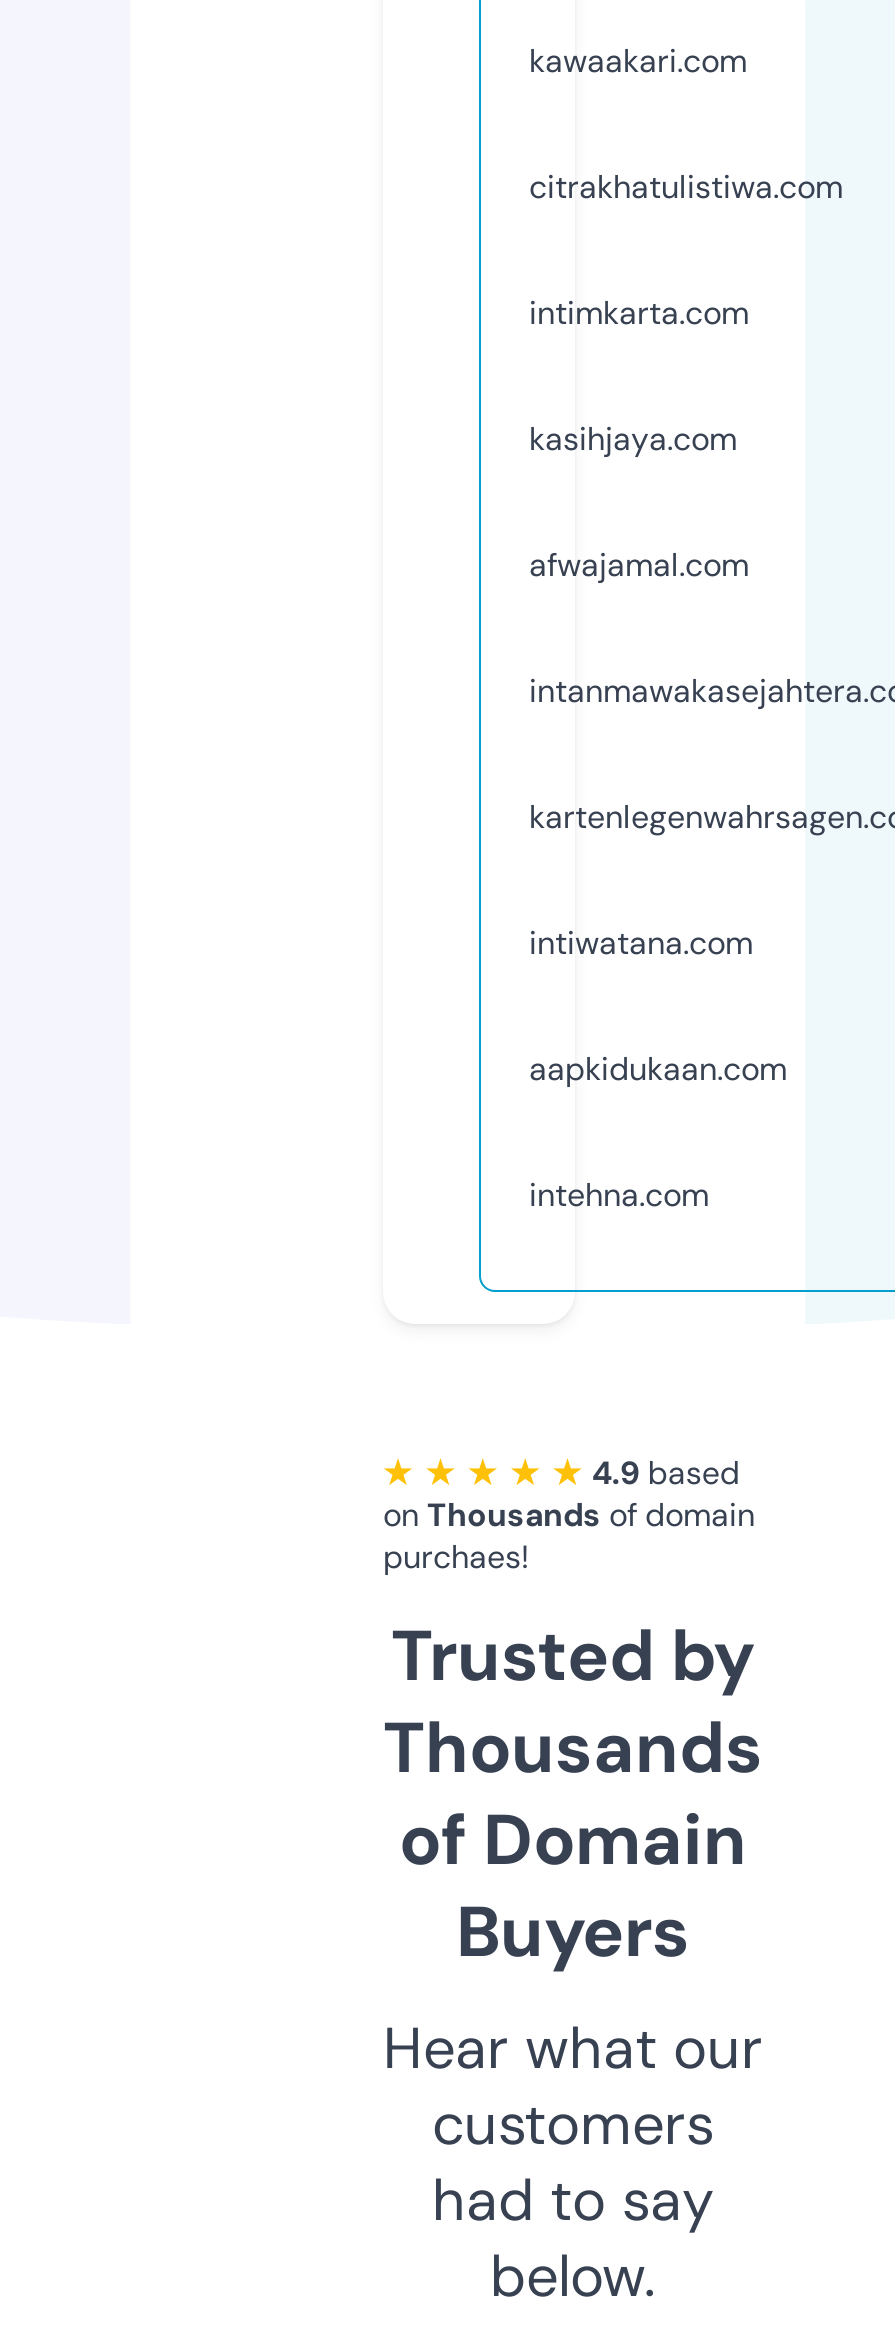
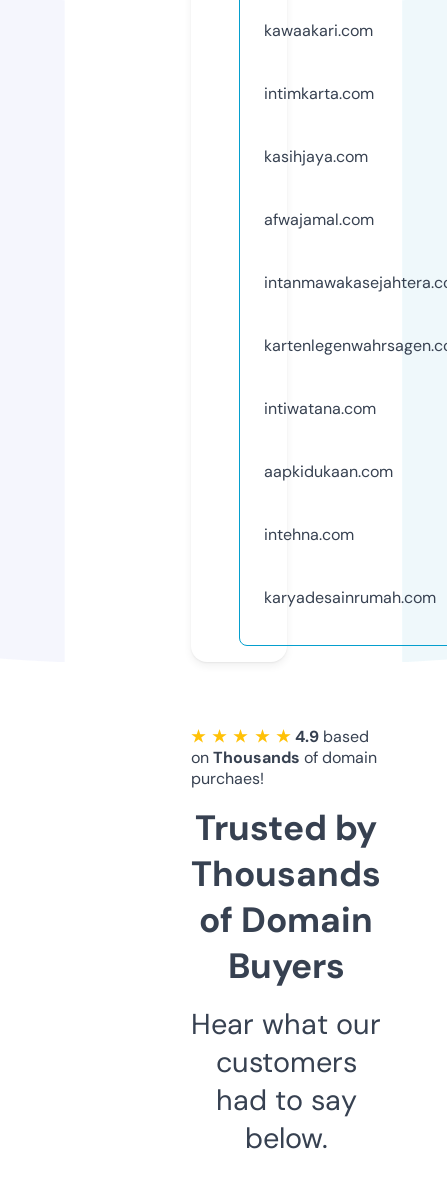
[529,166,843,208] citrakhatulistiwa.com -> none
moved [529,292,787,1216] -> [264,83,393,545]: intimkarta.com | kasihjaya.com | afwajamal.com | intiwatana.com | aapkidukaan.com | intehna.com
none -> [264,587,436,608] karyadesainrumah.com

